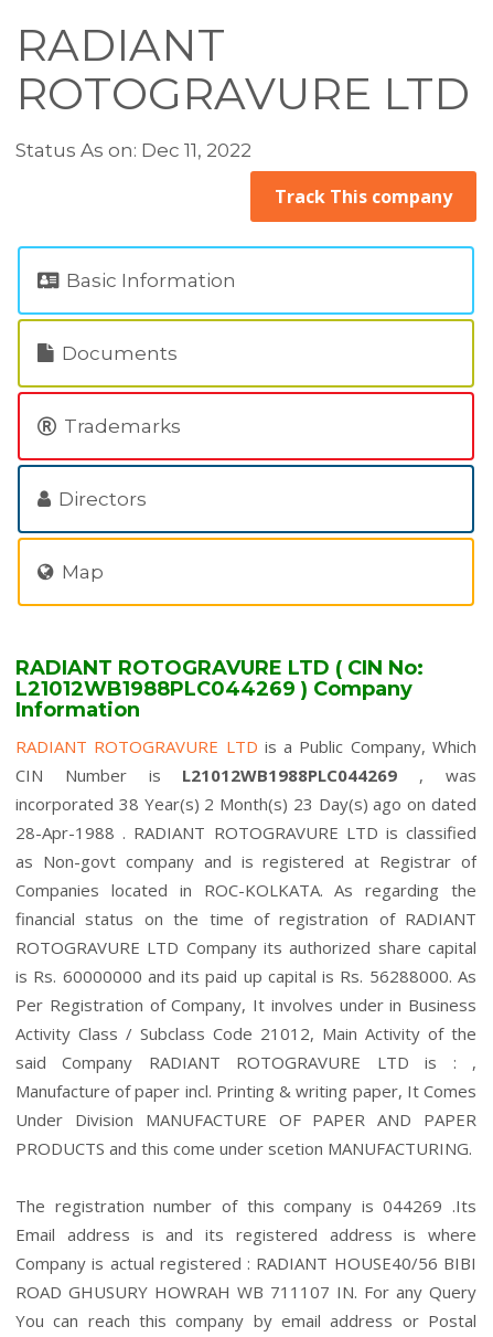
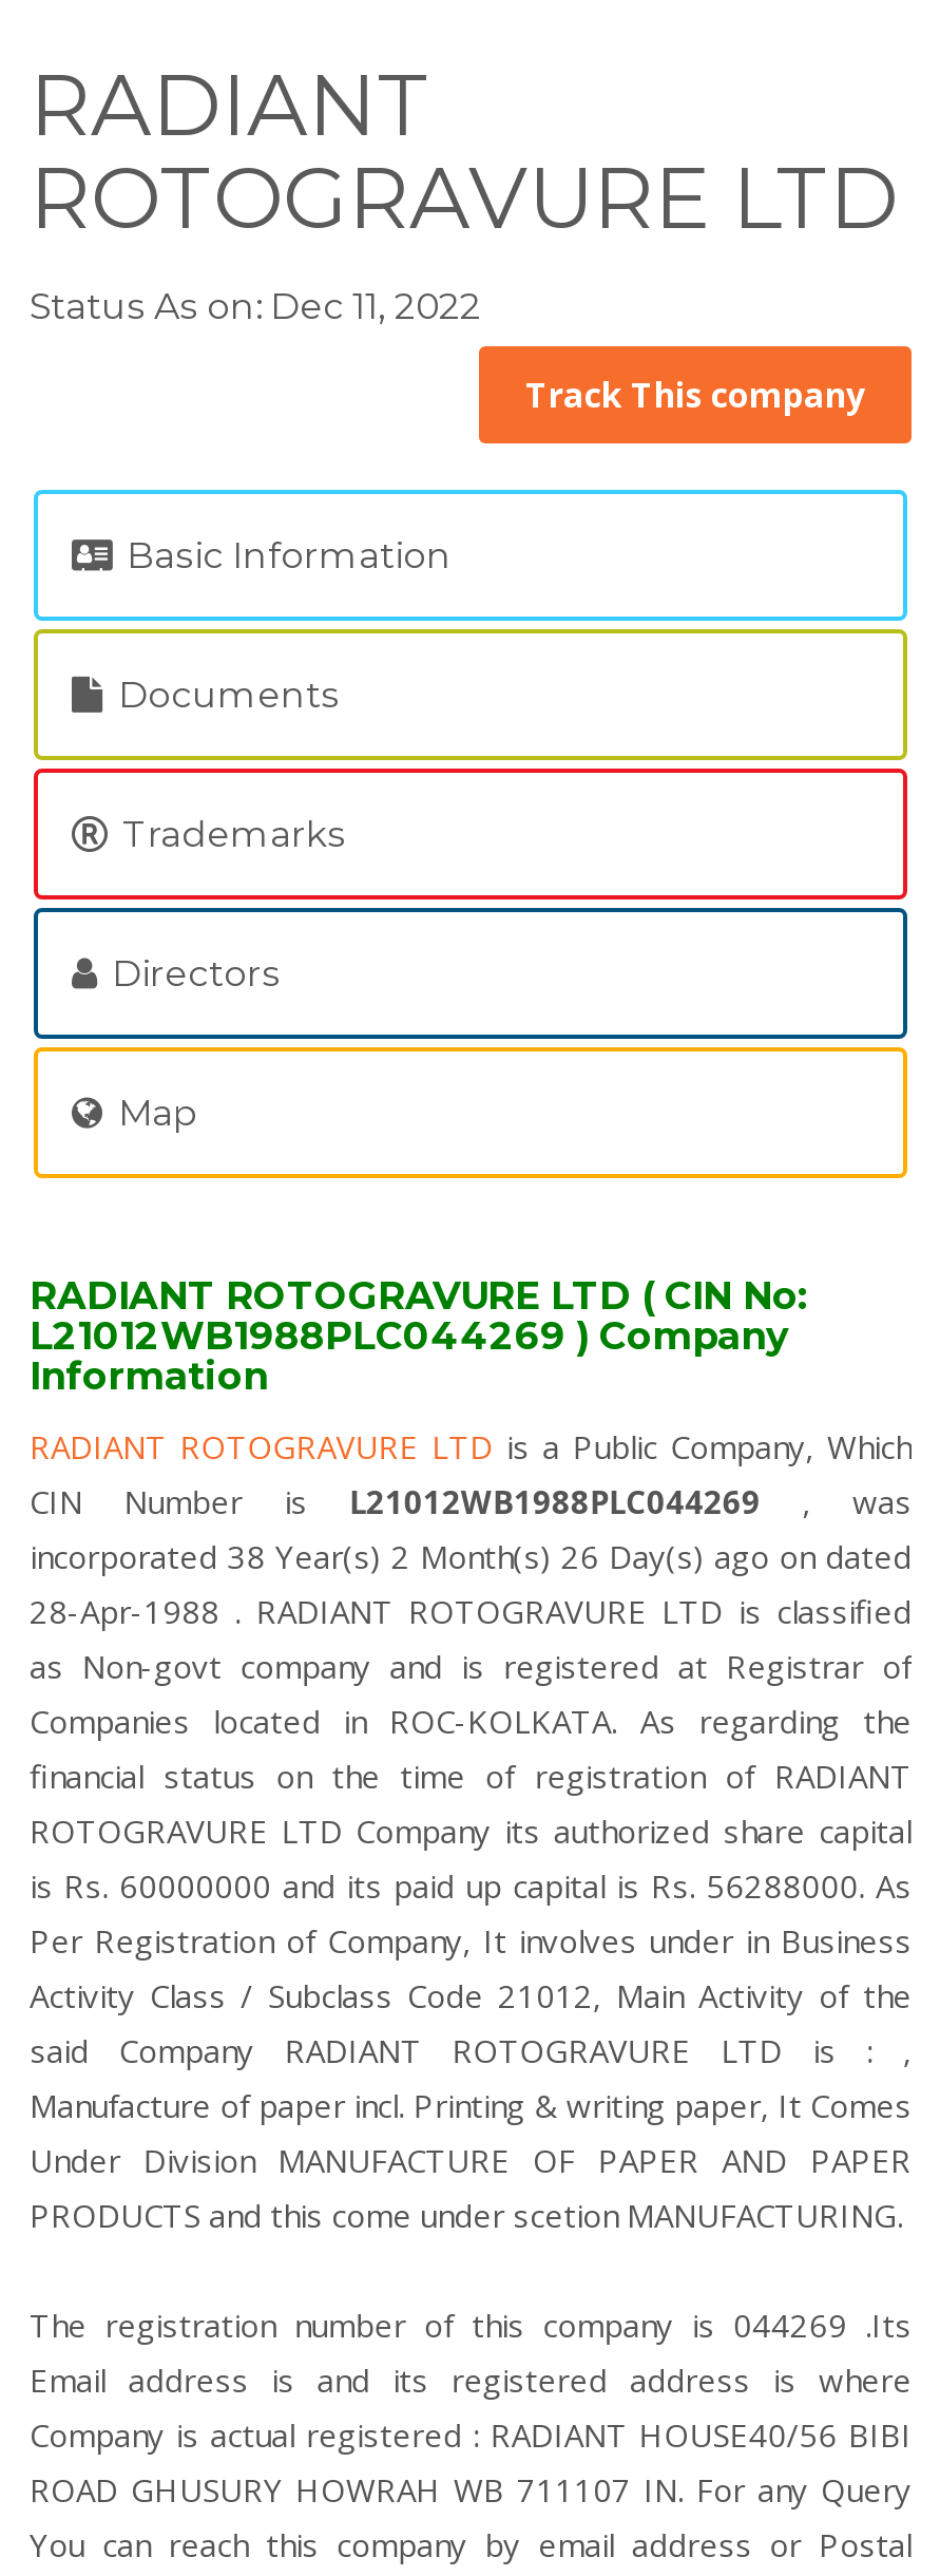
[15,793,476,815] incorporated 38 Year(s) 2 Month(s) 23 Day(s) ago on dated -> [30,1535,912,1577] incorporated 38 Year(s) 2 Month(s) 26 Day(s) ago on dated

